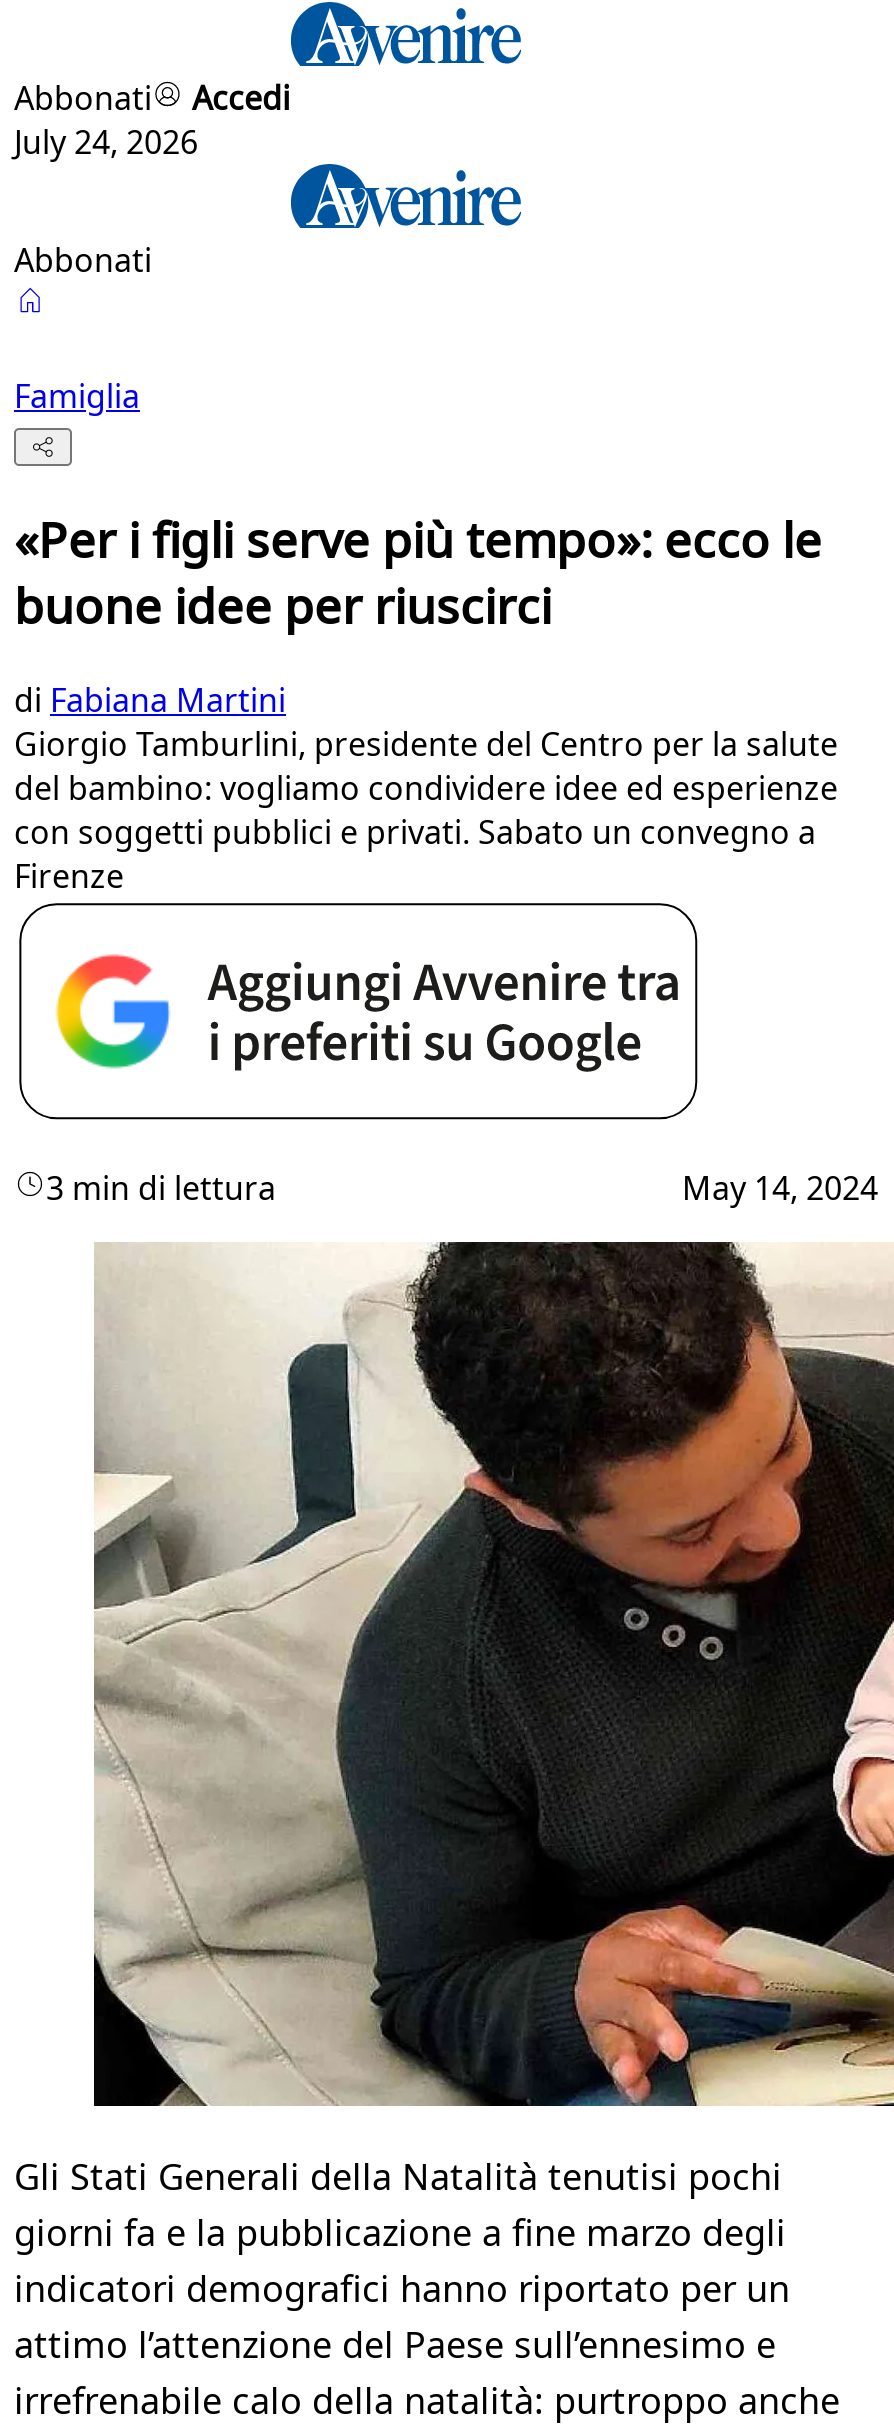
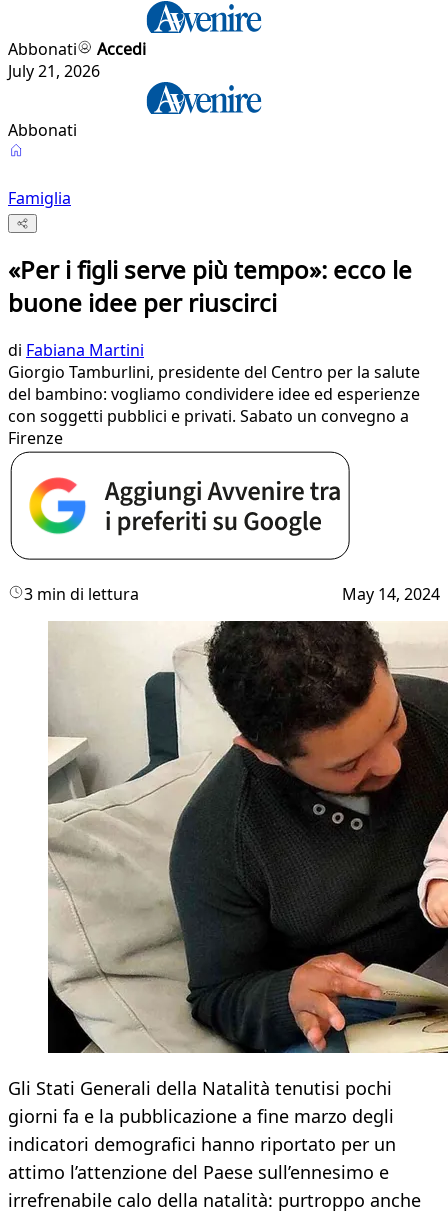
[14,120,198,164] July 24, 2026 -> [8,60,100,82] July 21, 2026

